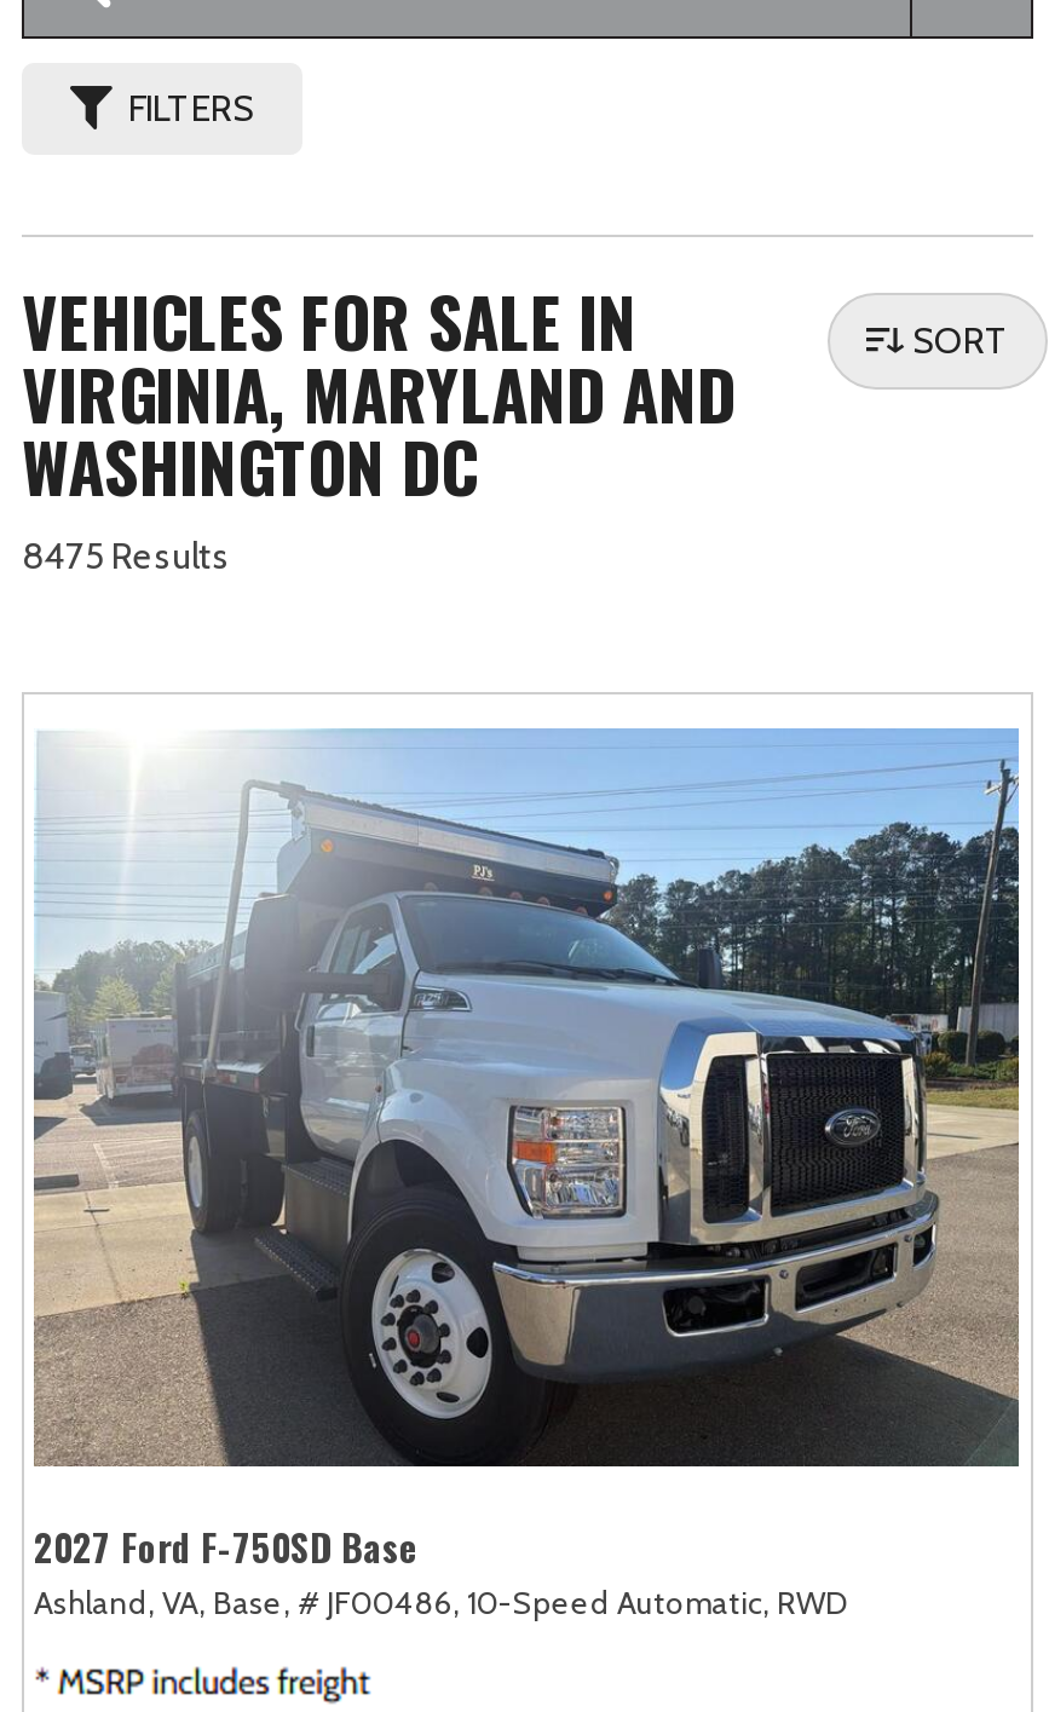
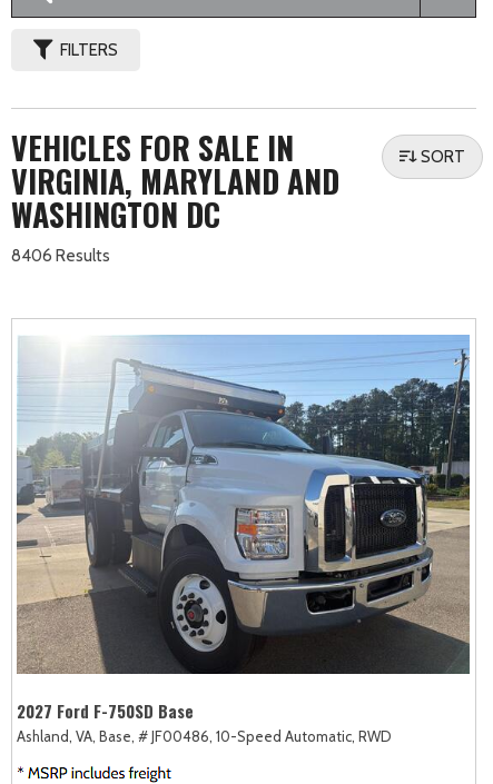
[22,535,230,578] 8475 Results -> [11,246,110,266] 8406 Results

